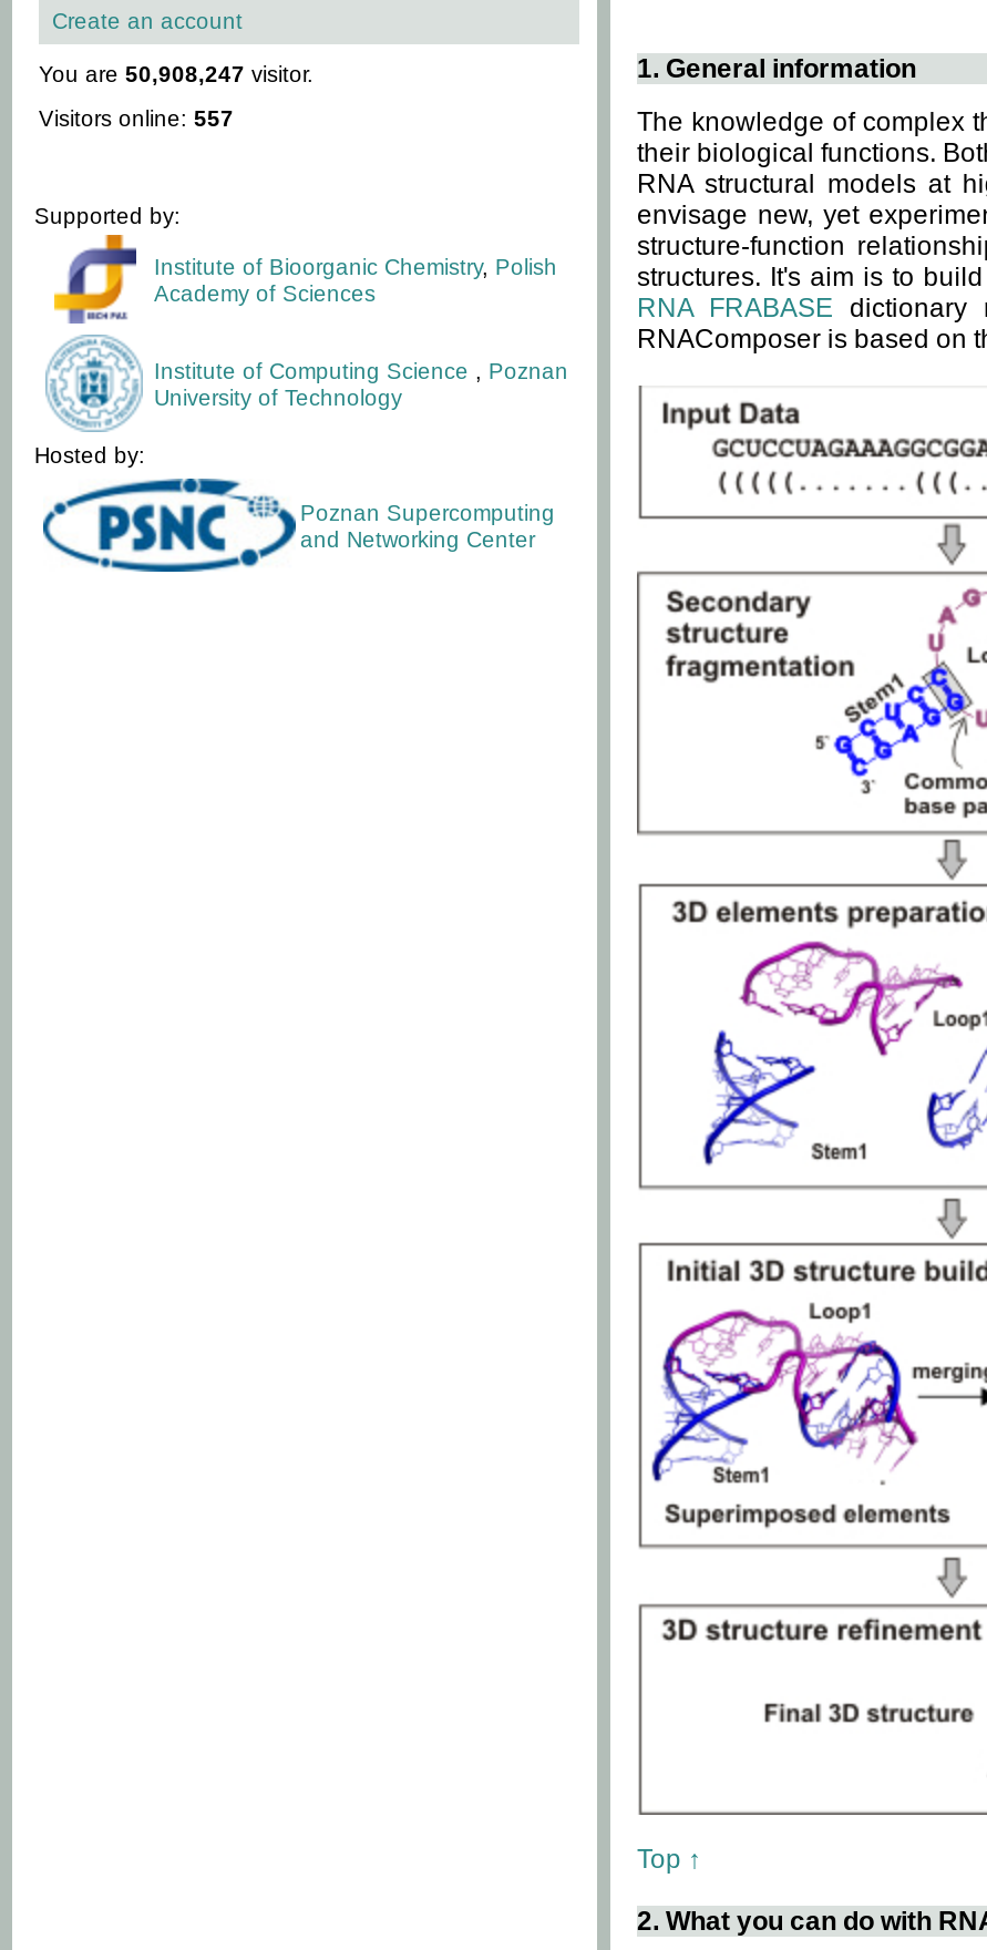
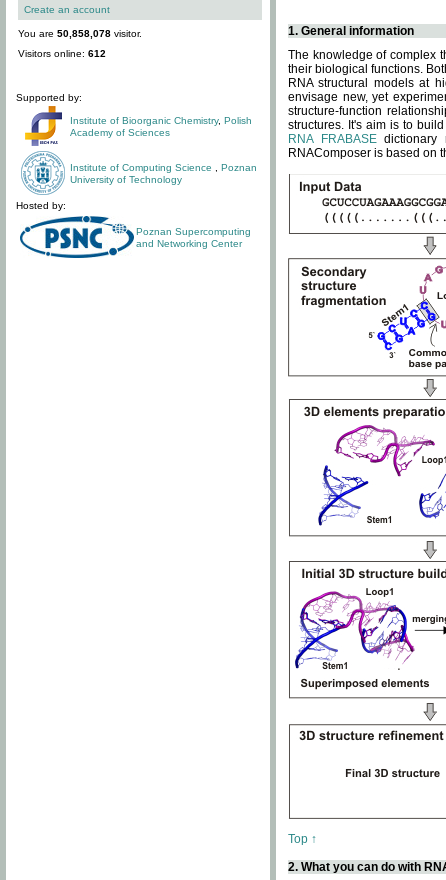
[39,62,313,86] You are 50,908,247 visitor. -> [18,28,142,39] You are 50,858,078 visitor.
[39,106,234,131] Visitors online: 557 -> [18,48,106,59] Visitors online: 612

